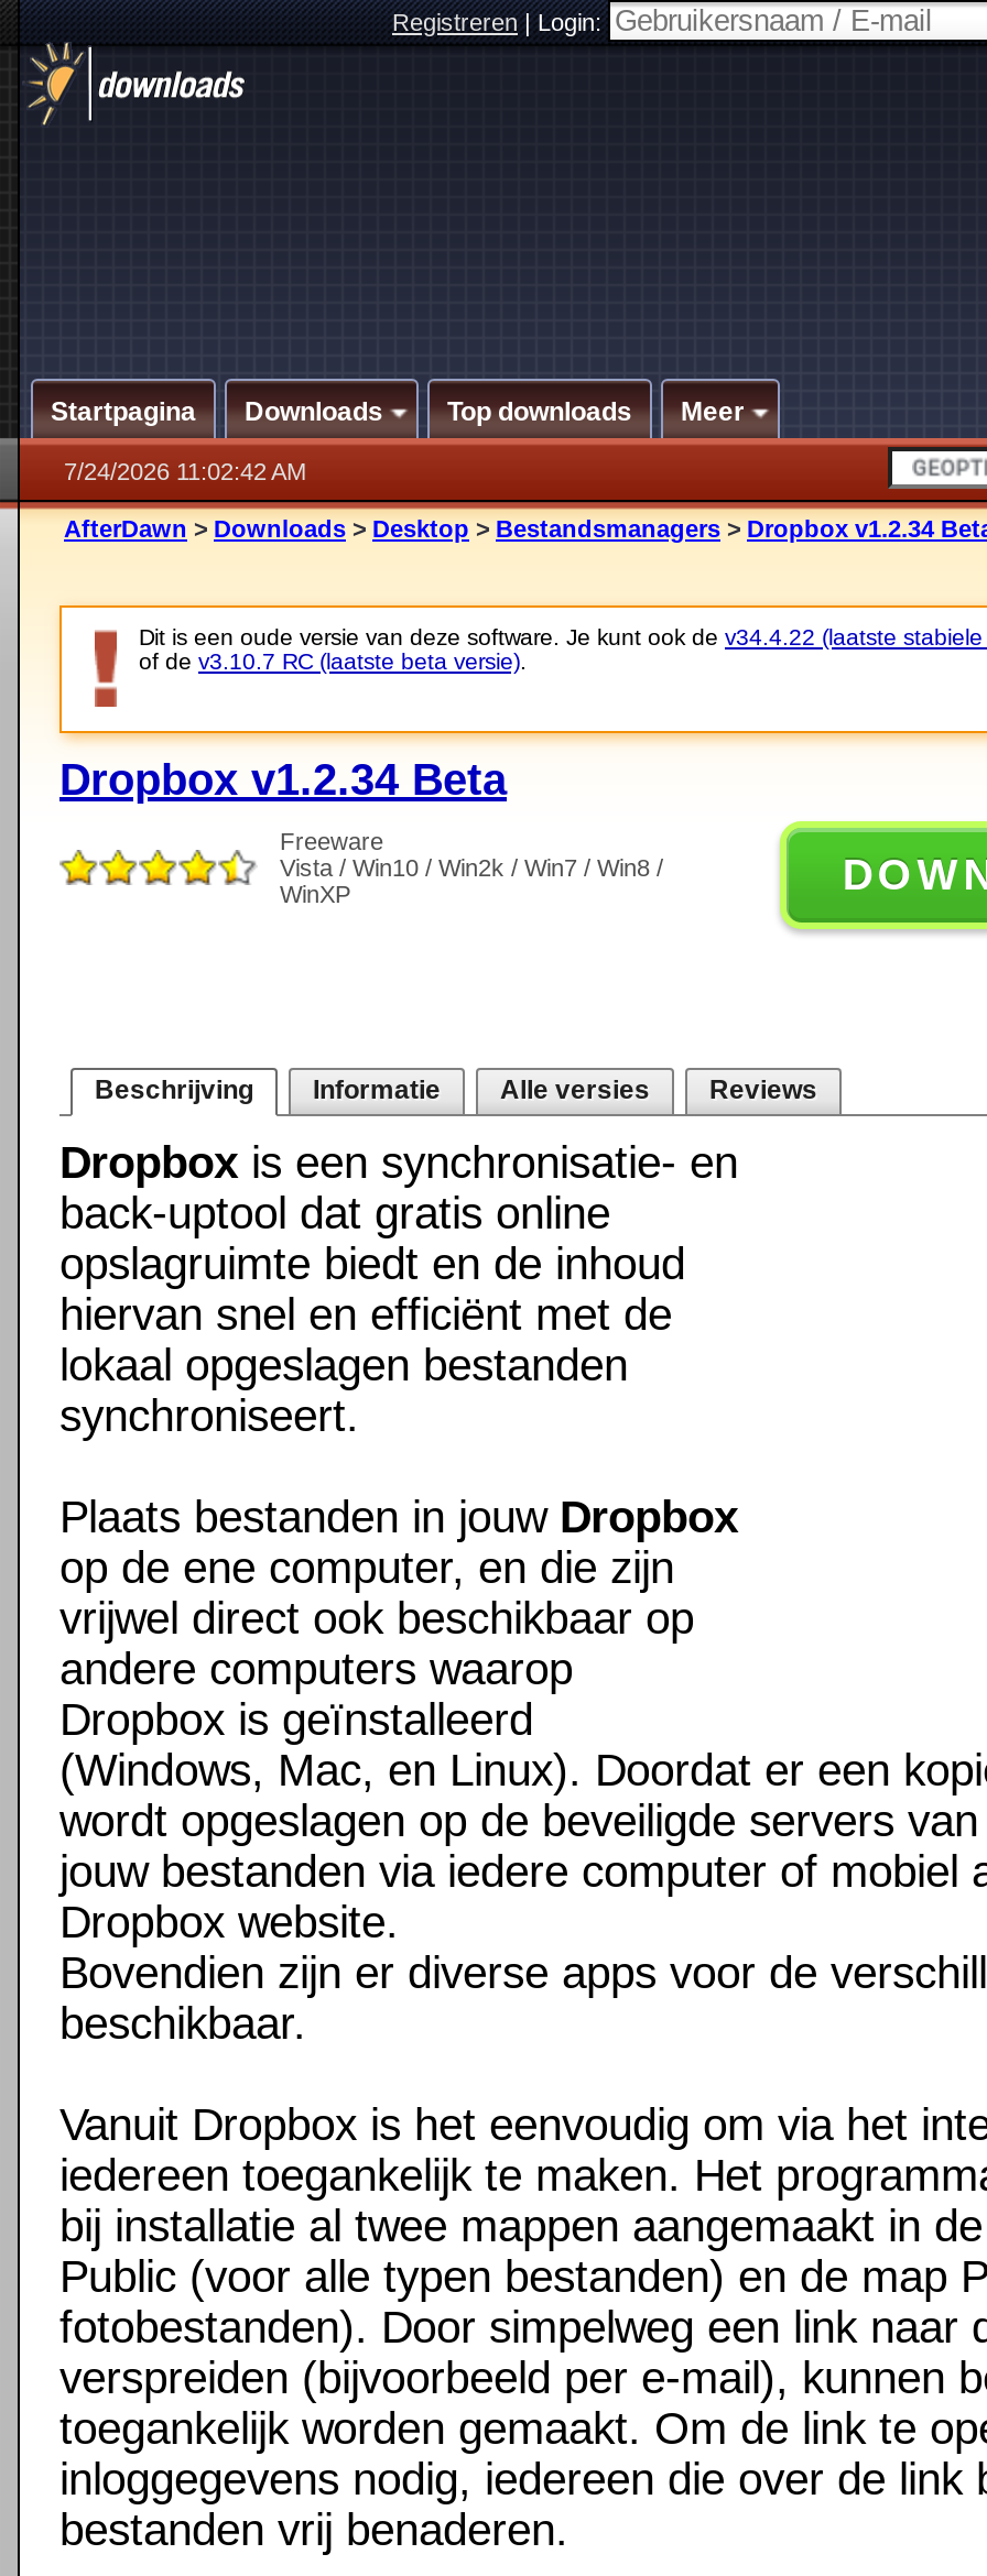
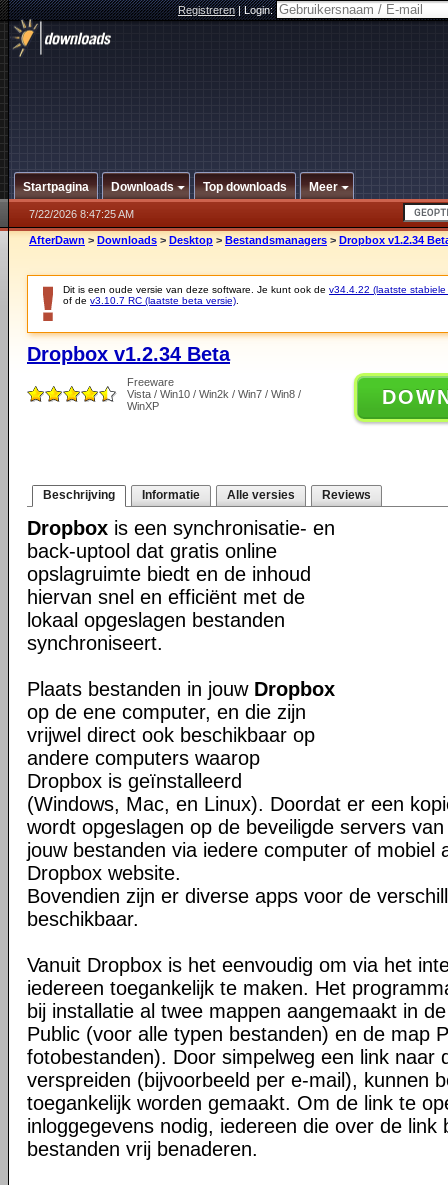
[64,458,306,484] 7/24/2026 11:02:42 AM -> [29,208,134,220] 7/22/2026 8:47:25 AM

